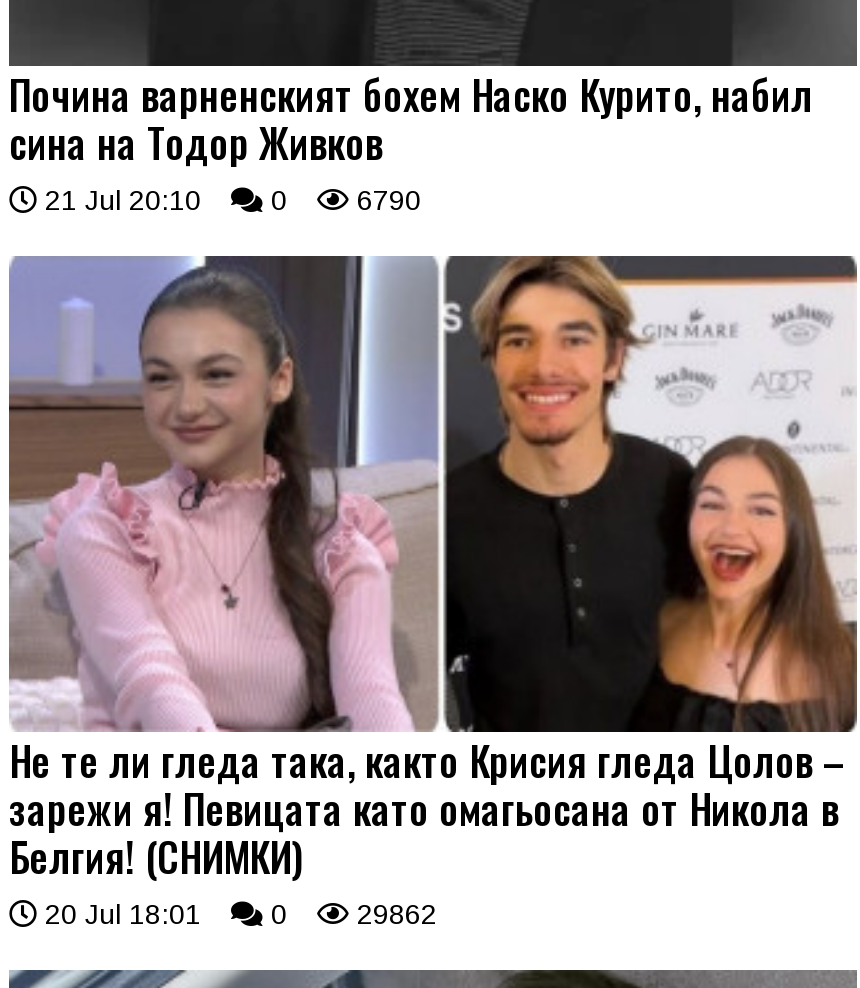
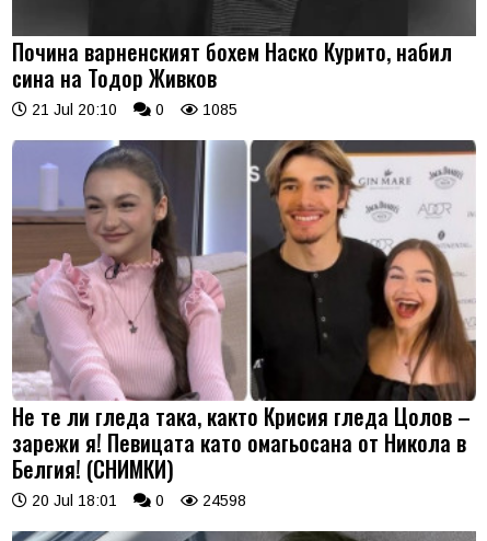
[37,183,421,215] 21 Jul 20:10 0 6790 -> [27,100,237,118] 21 Jul 20:10 0 1085
[37,898,437,930] 20 Jul 18:01 0 29862 -> [27,492,246,509] 20 Jul 18:01 0 24598

